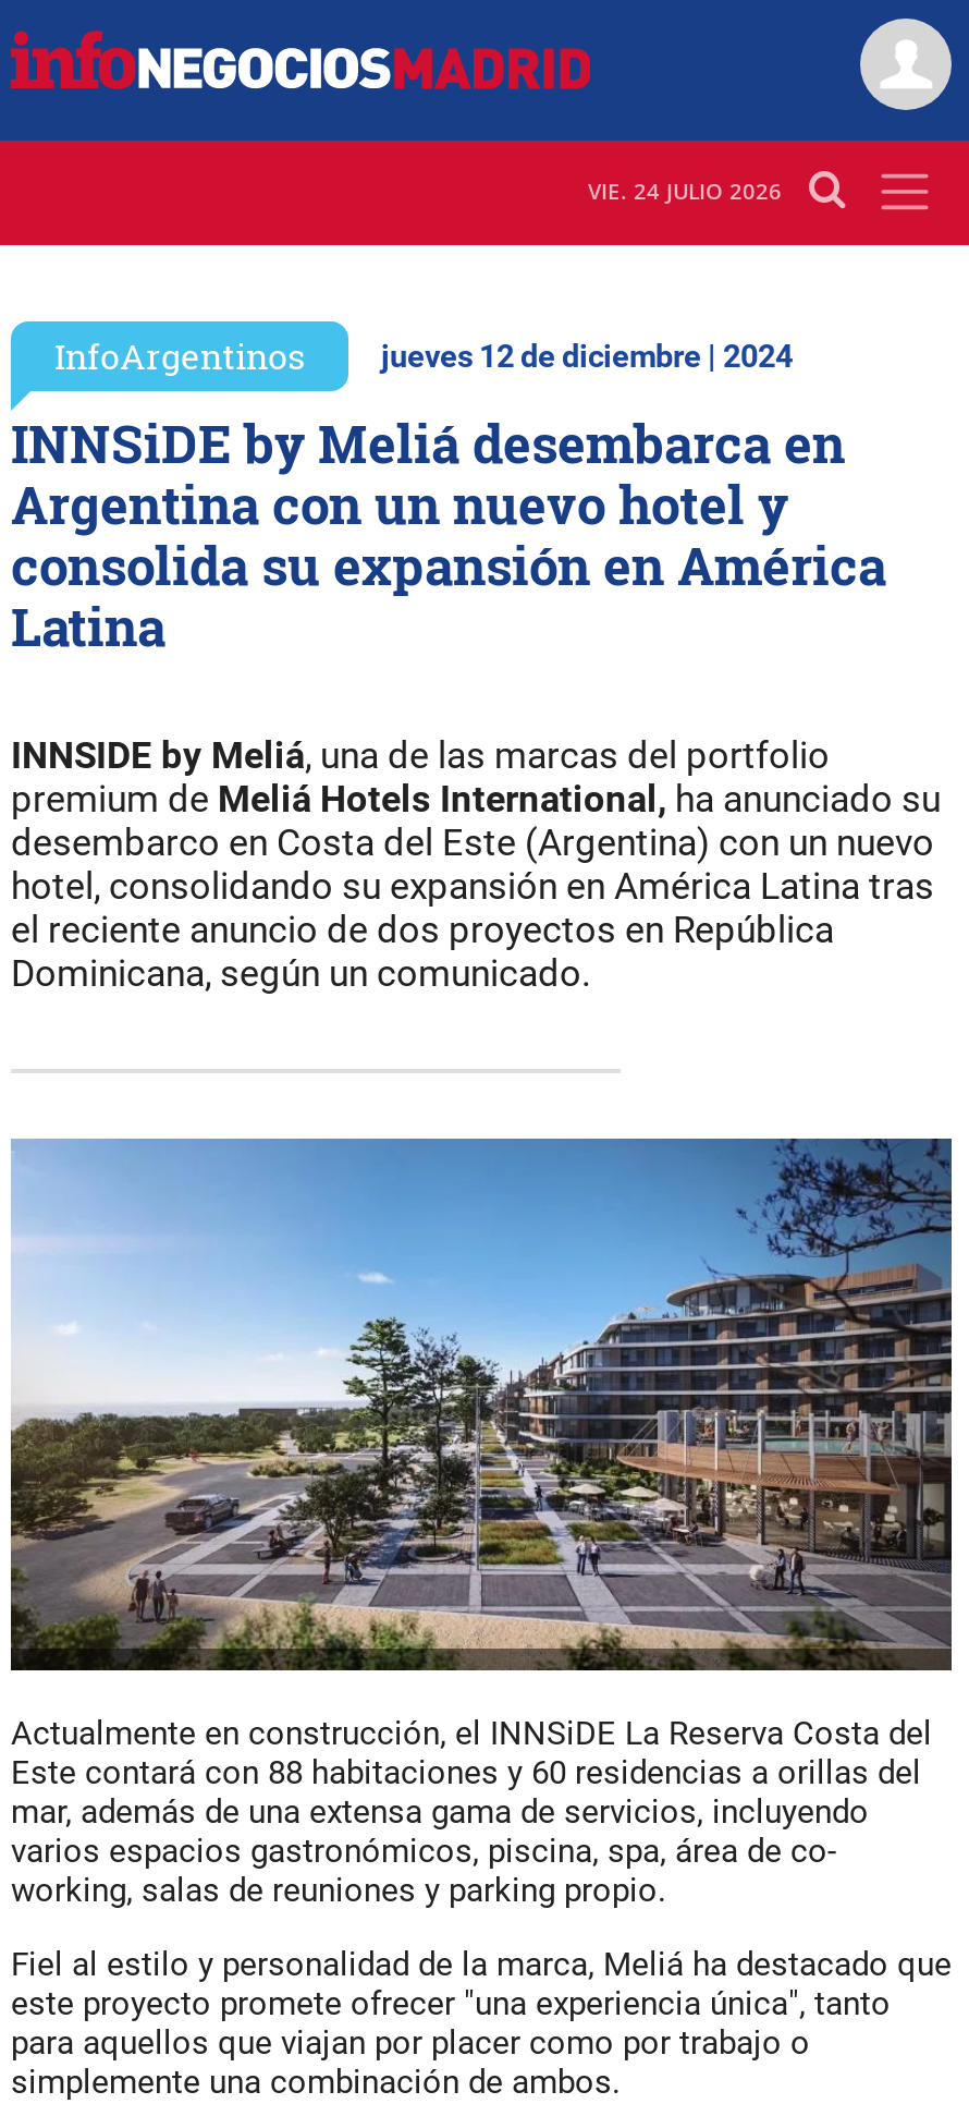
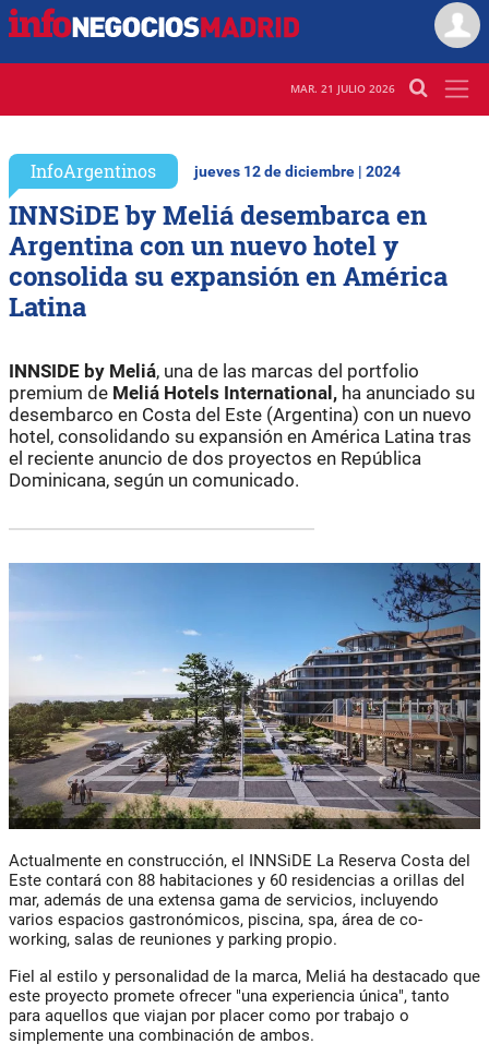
[588,176,782,207] VIE. 24 JULIO 2026 -> [290,81,395,96] MAR. 21 JULIO 2026

